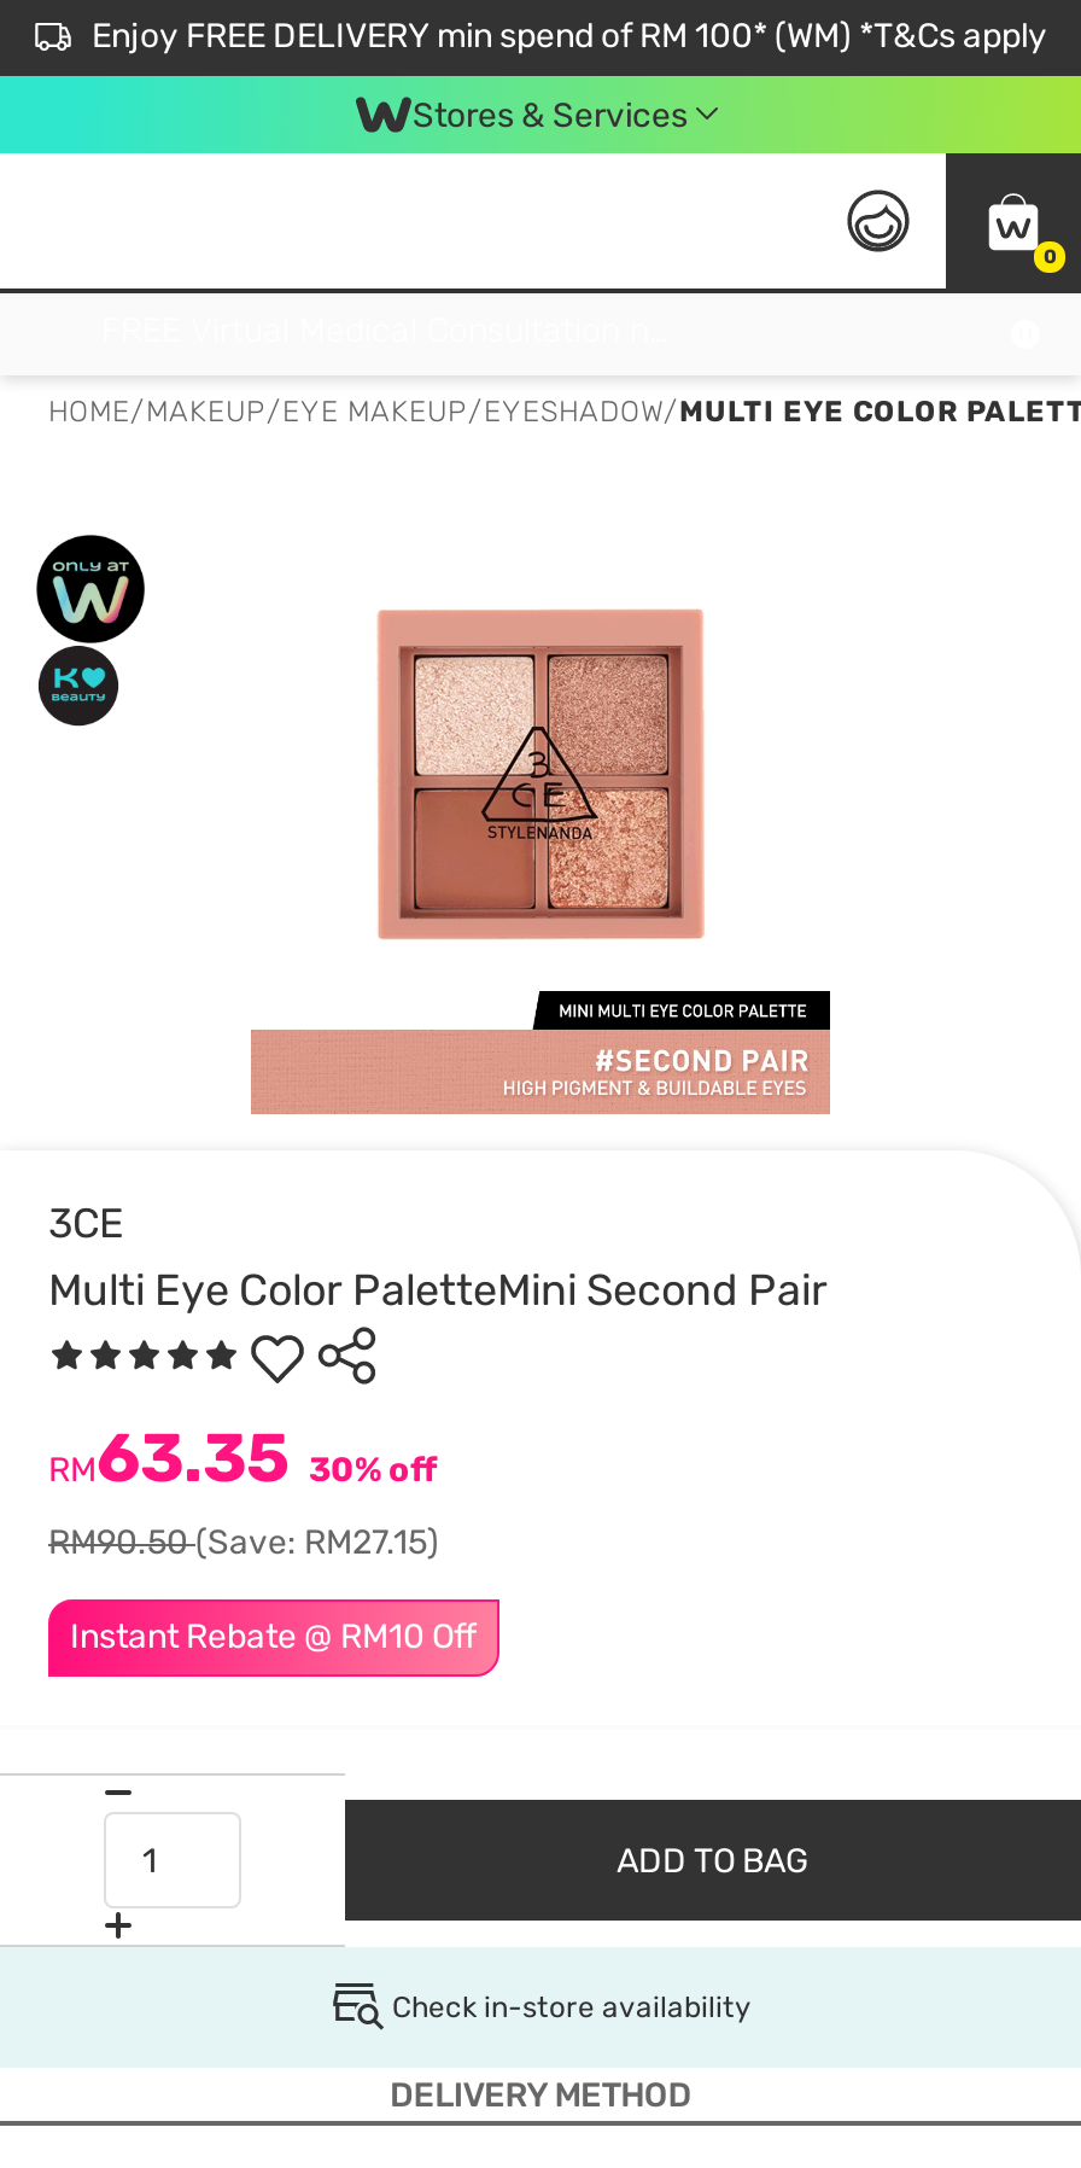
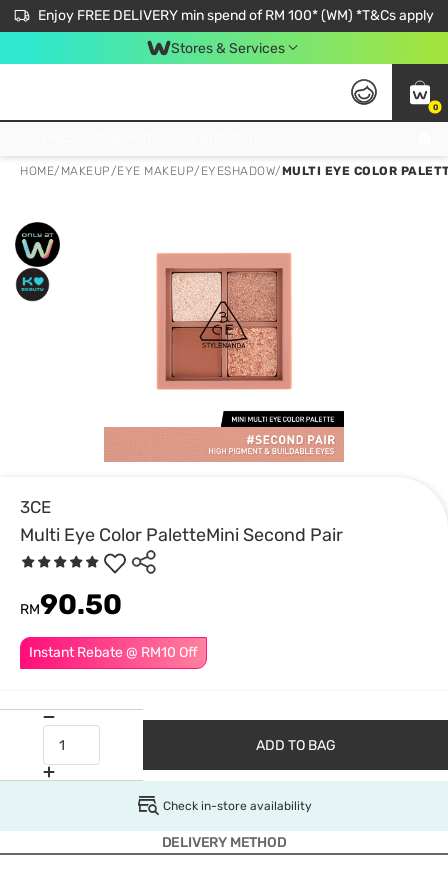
[48,1418,439,1563] RM63.35 30% off | RM90.50(Save: RM27.15) -> [20,588,122,621] RM90.50

